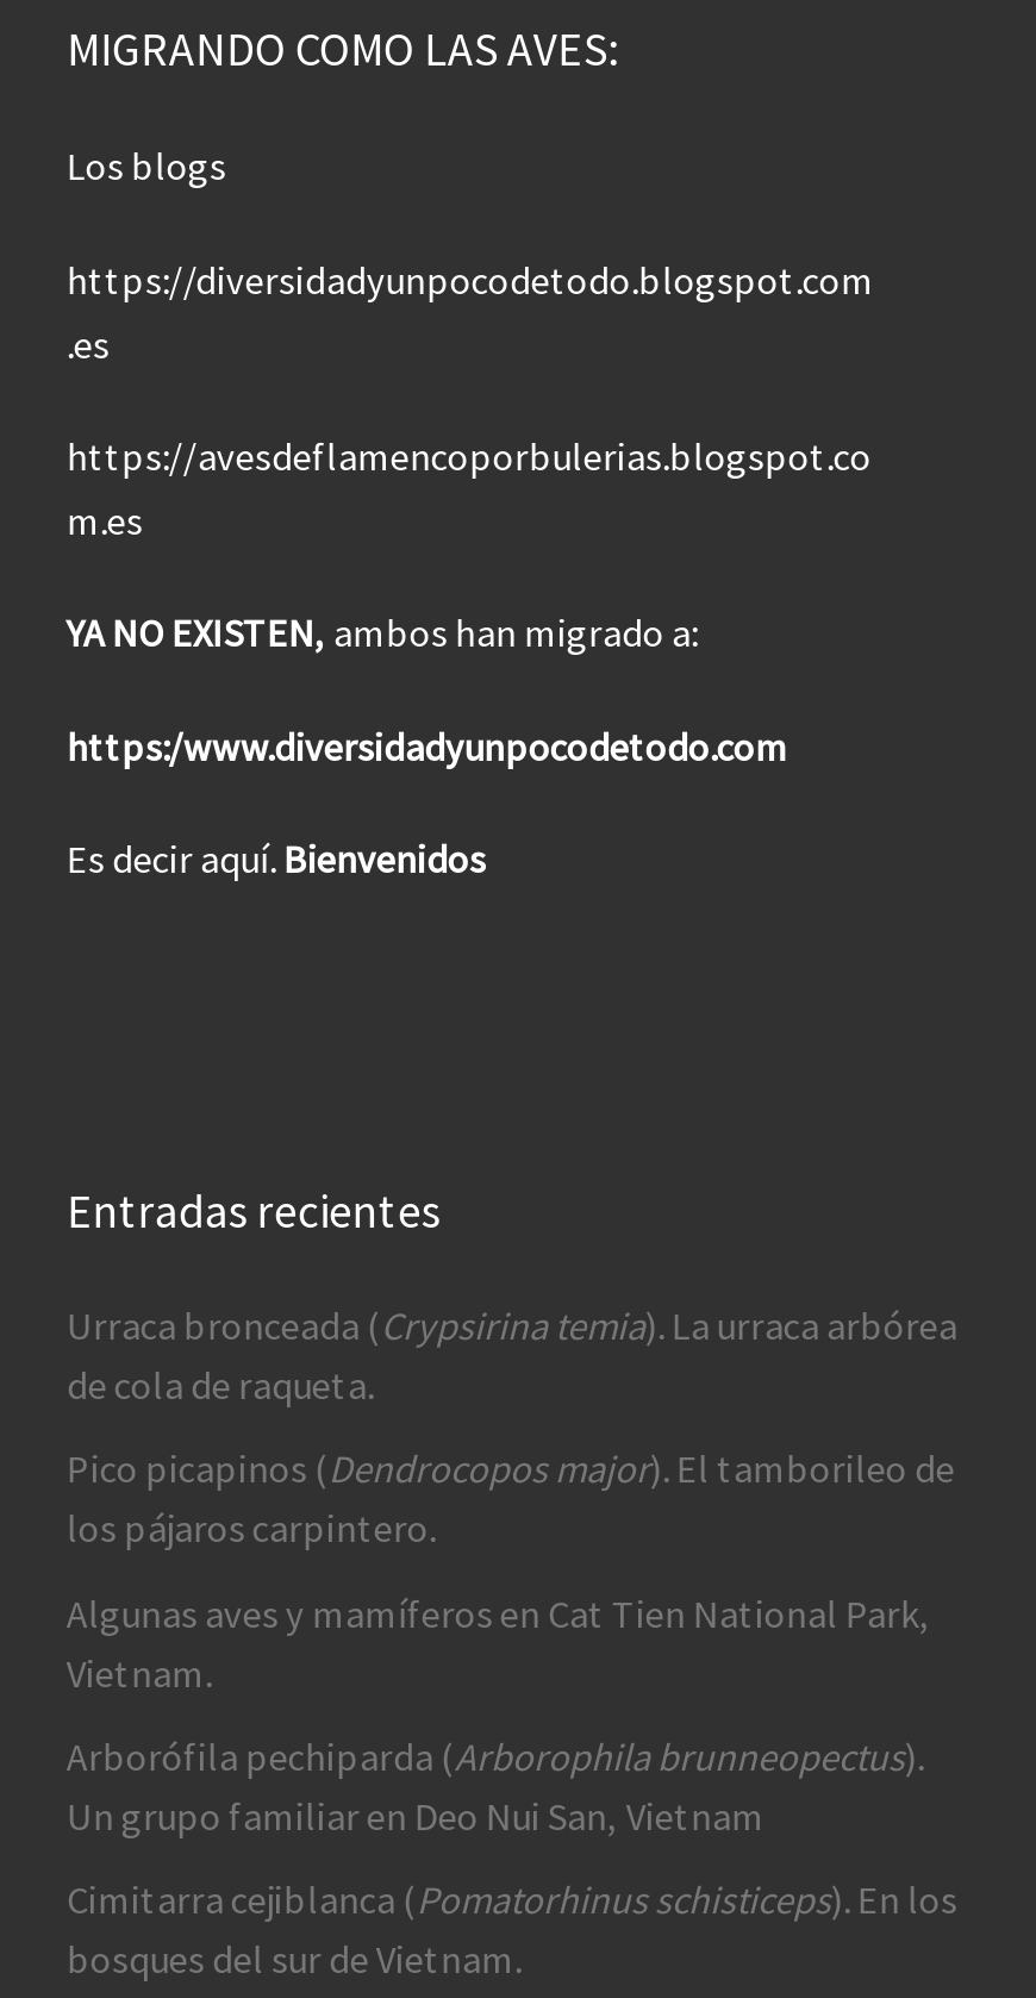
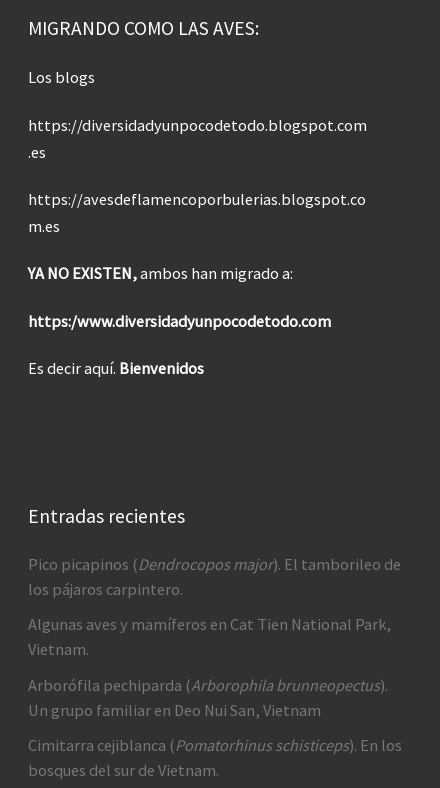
[66,1302,957,1409] Urraca bronceada (Crypsirina temia). La urraca arbórea | de cola de raqueta. -> none

